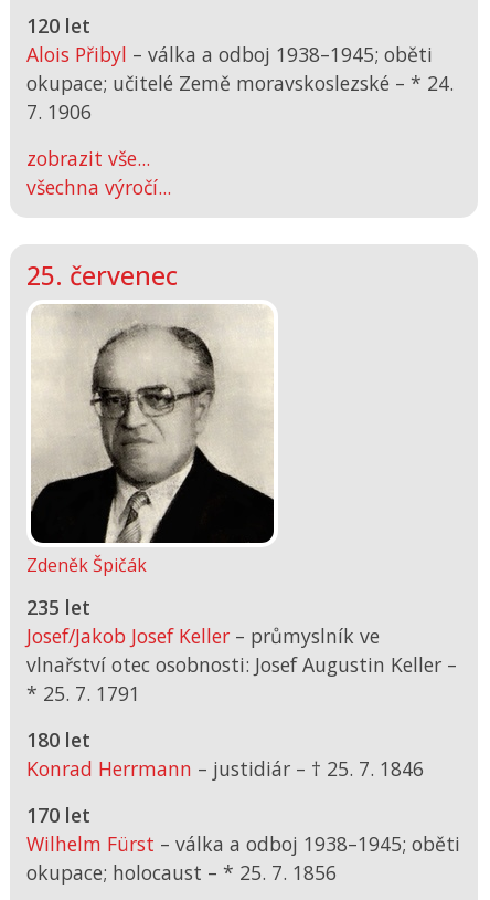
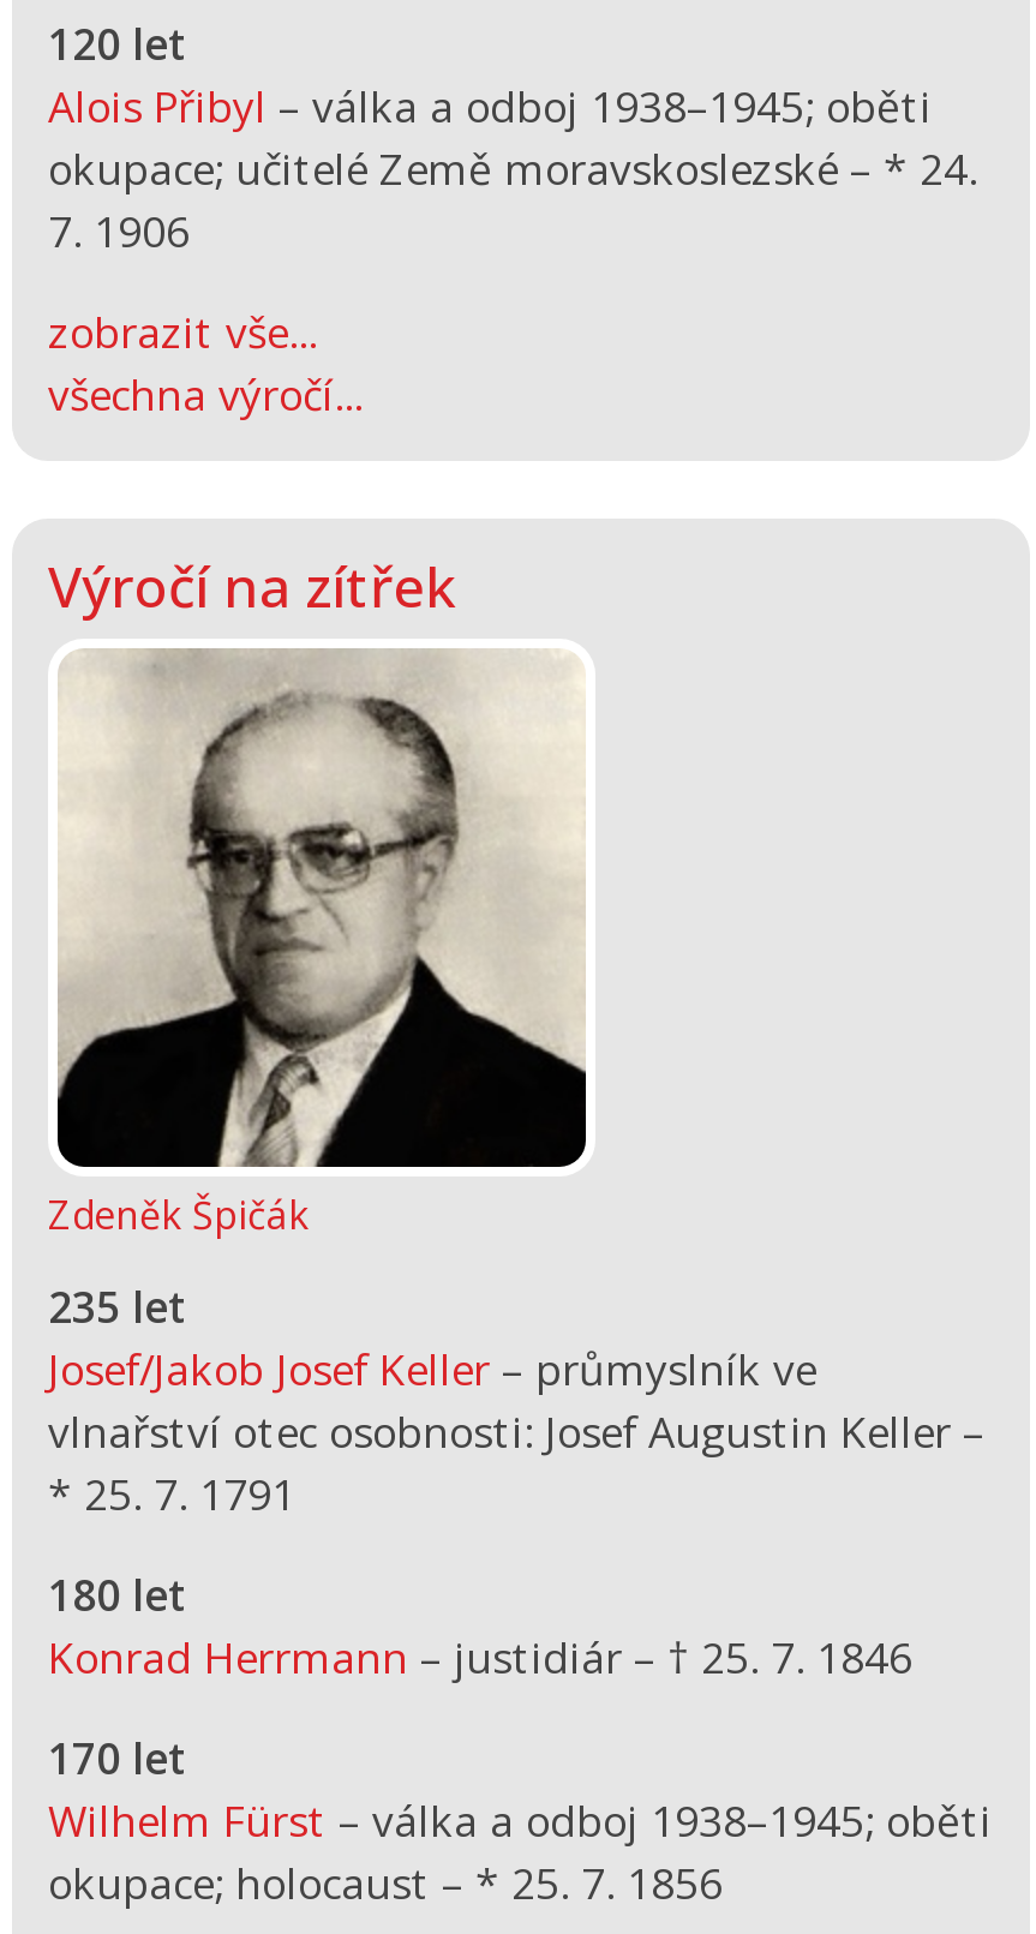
[26,258,178,293] 25. červenec -> [48,548,456,625] Výročí na zítřek

